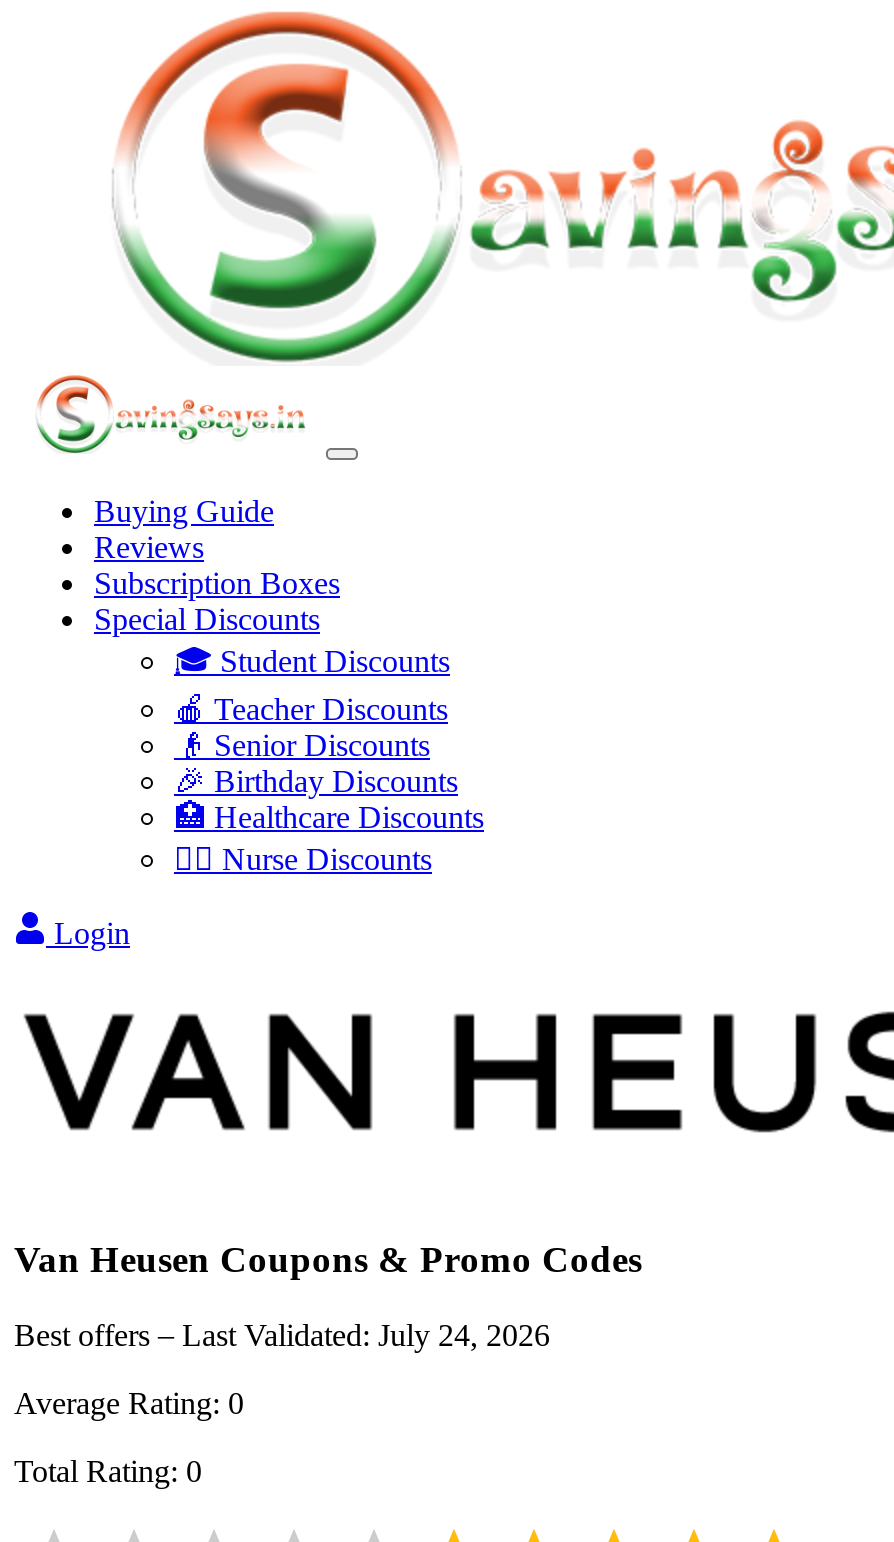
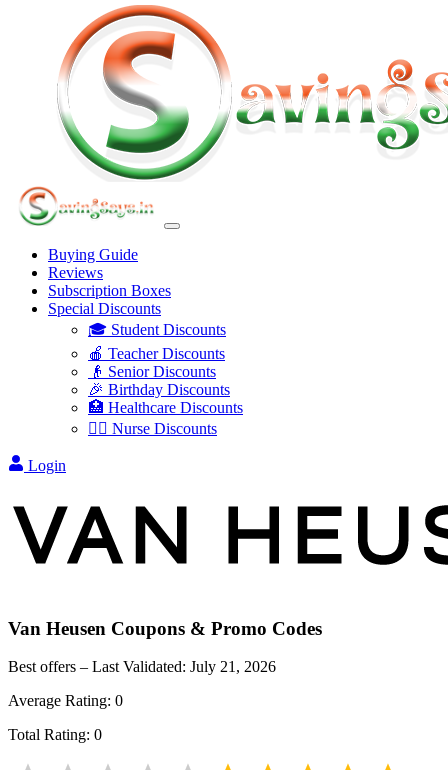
[14,1319,550,1353] Best offers – Last Validated: July 24, 2026 -> [8,658,276,675] Best offers – Last Validated: July 21, 2026

